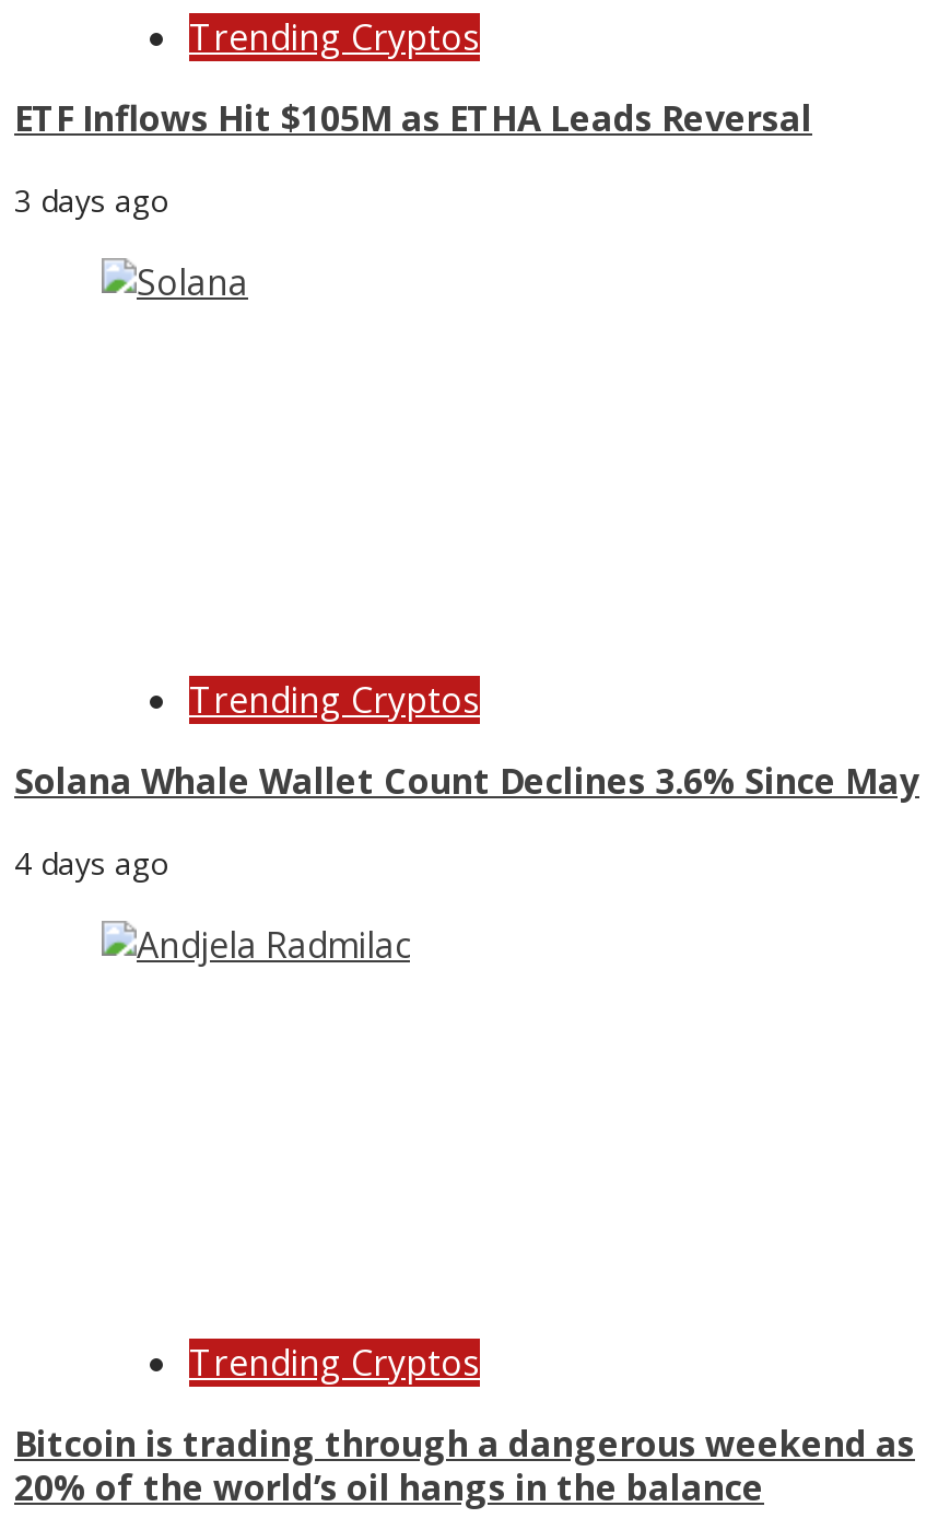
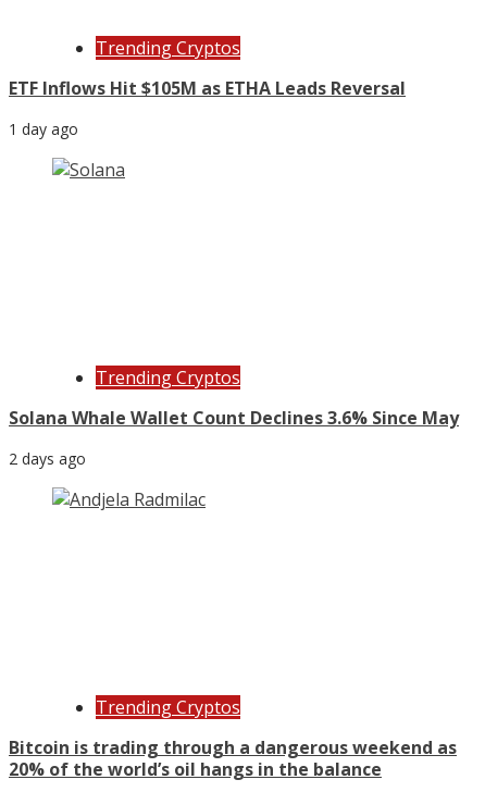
[14,180,169,221] 3 days ago -> [9,119,78,139] 1 day ago
[14,843,169,884] 4 days ago -> [9,448,86,469] 2 days ago

